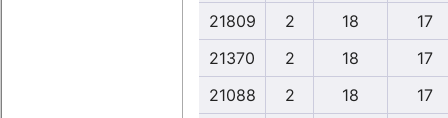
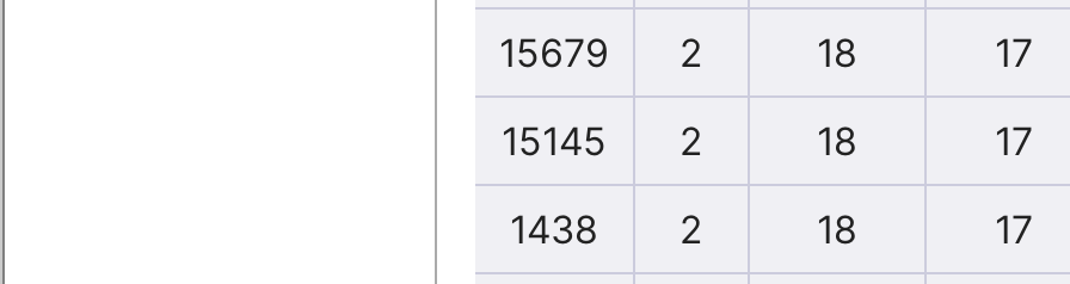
[208,11,294,31] 21809 2 -> [499,30,703,78] 15679 2
[209,48,294,68] 21370 2 -> [502,118,703,166] 15145 2
[208,85,294,105] 21088 2 -> [510,206,703,254] 1438 2

